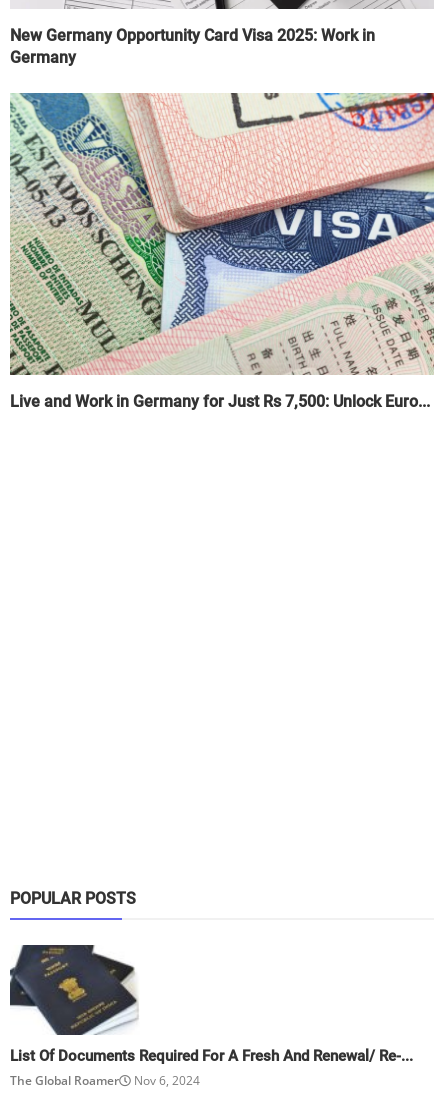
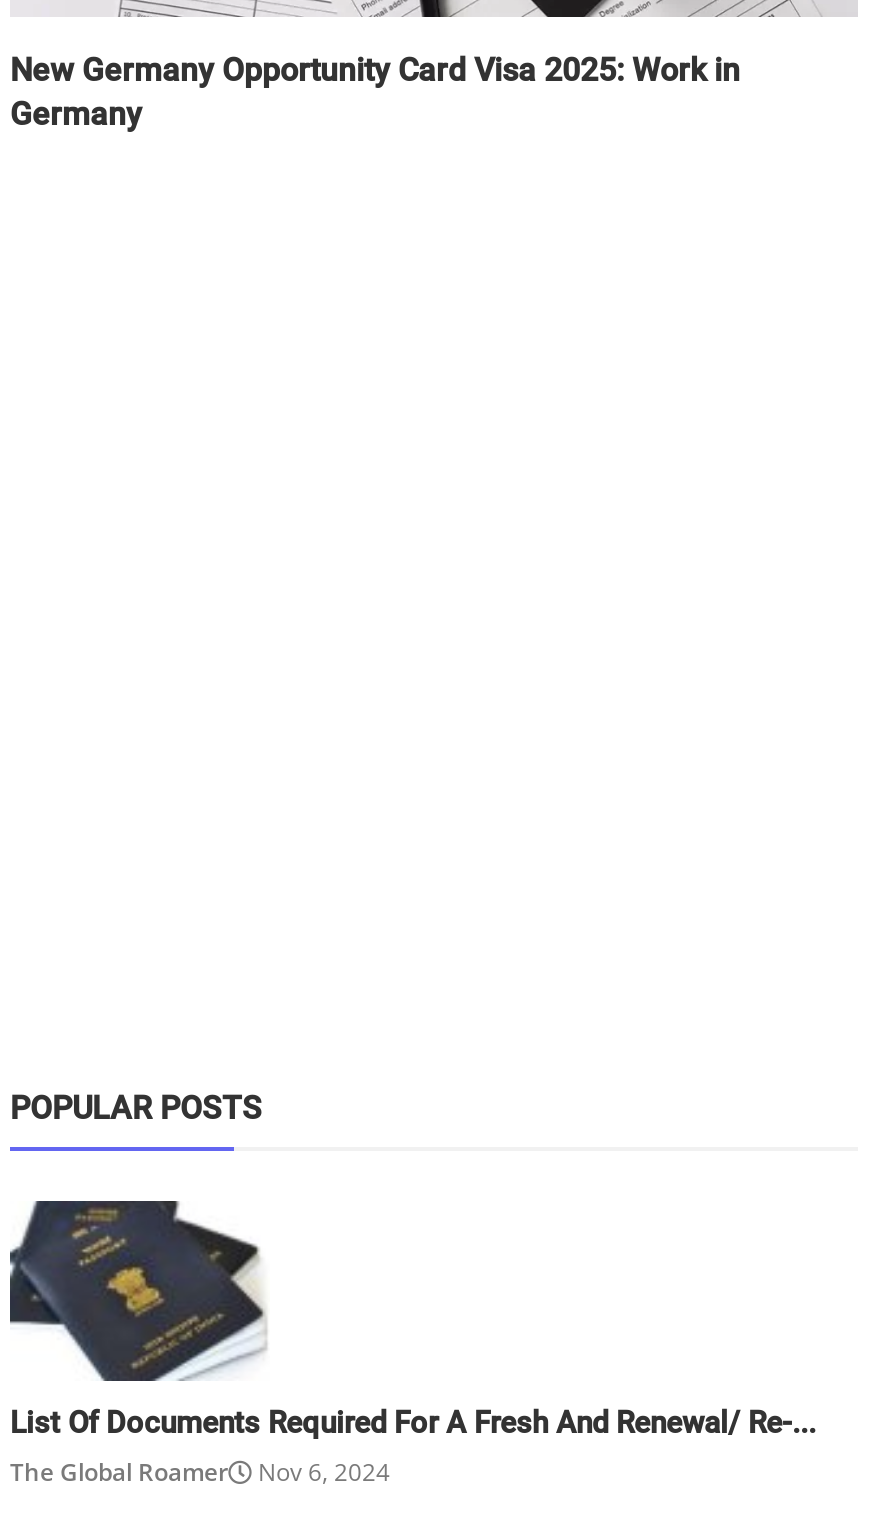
[9,92,435,411] [image] | Live and Work in Germany for Just Rs 7,500: Unlock Euro... -> none

